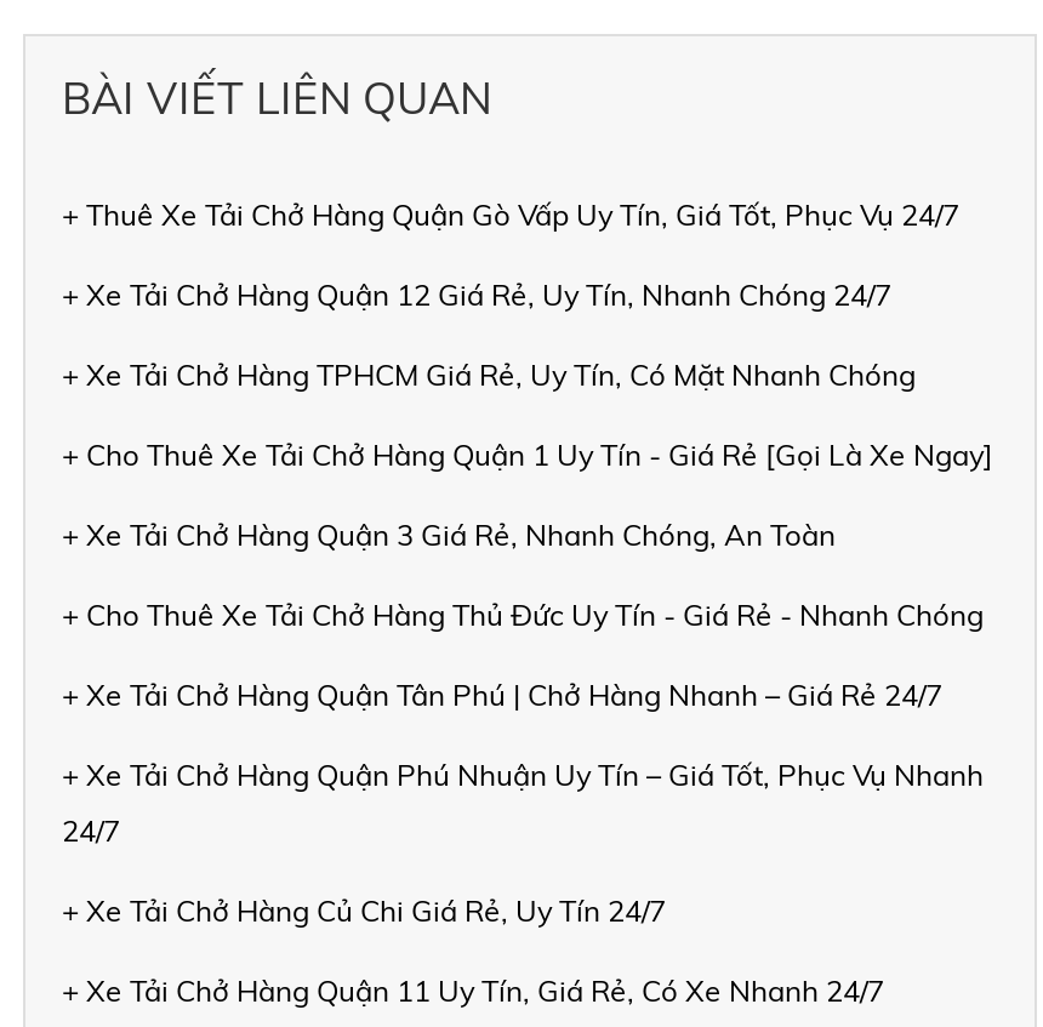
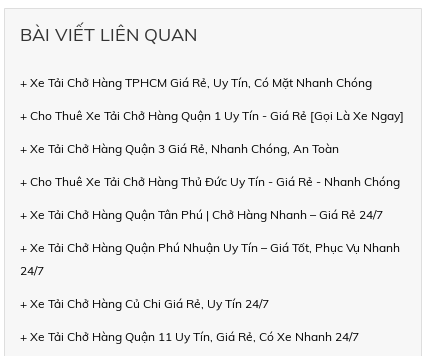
[62,195,959,312] + Thuê Xe Tải Chở Hàng Quận Gò Vấp Uy Tín, Giá Tốt, Phục Vụ 24/7 | + Xe Tải Chở Hàng Quận 12 Giá Rẻ, Uy Tín, Nhanh Chóng 24/7 -> none

